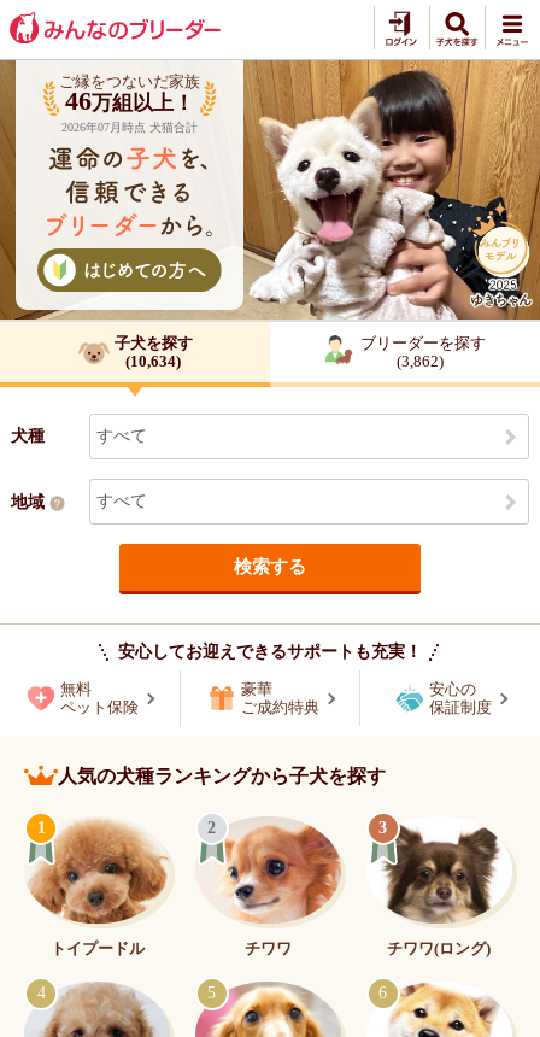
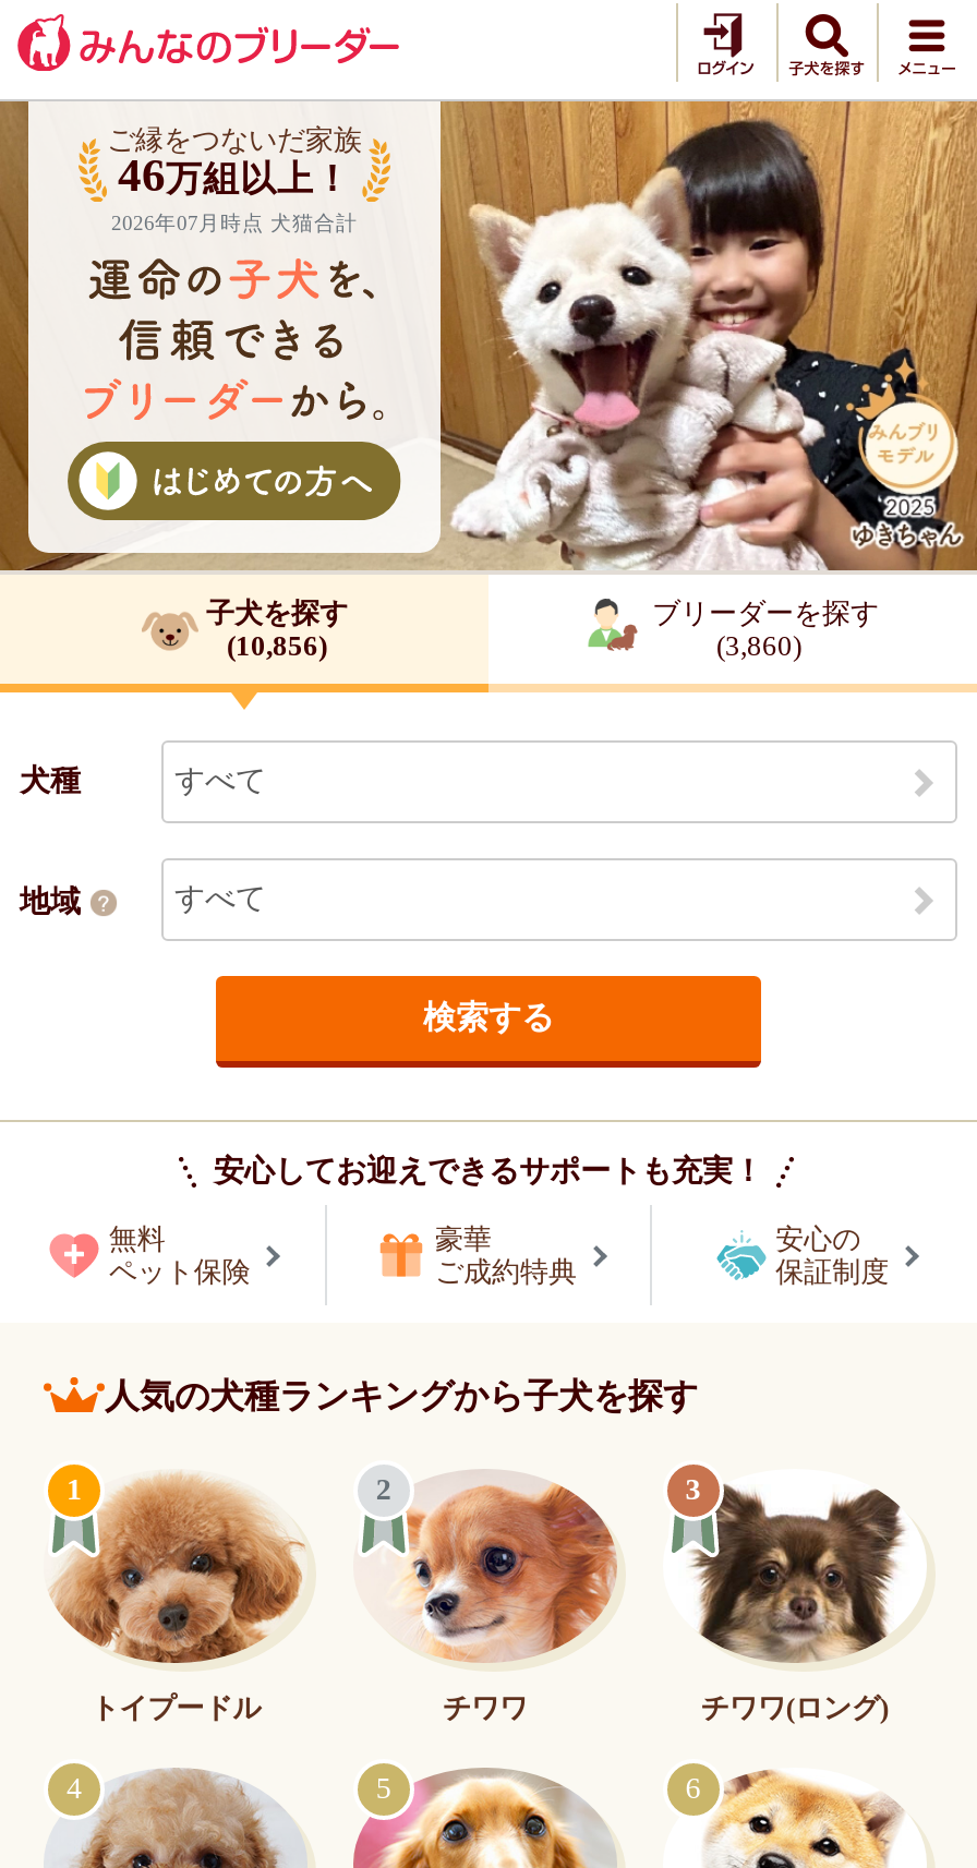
[125,353,181,371] (10,634) -> [227,630,327,663] (10,856)
[396,353,450,371] (3,862) -> [716,630,815,663] (3,860)

